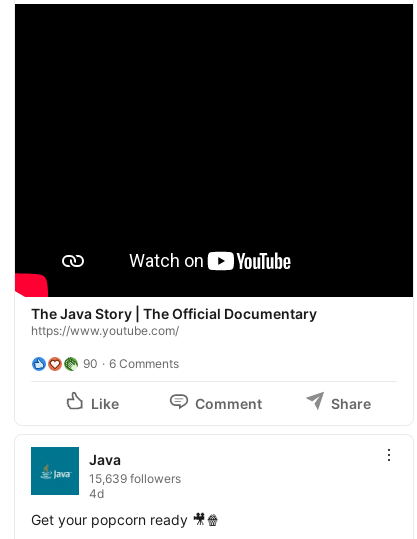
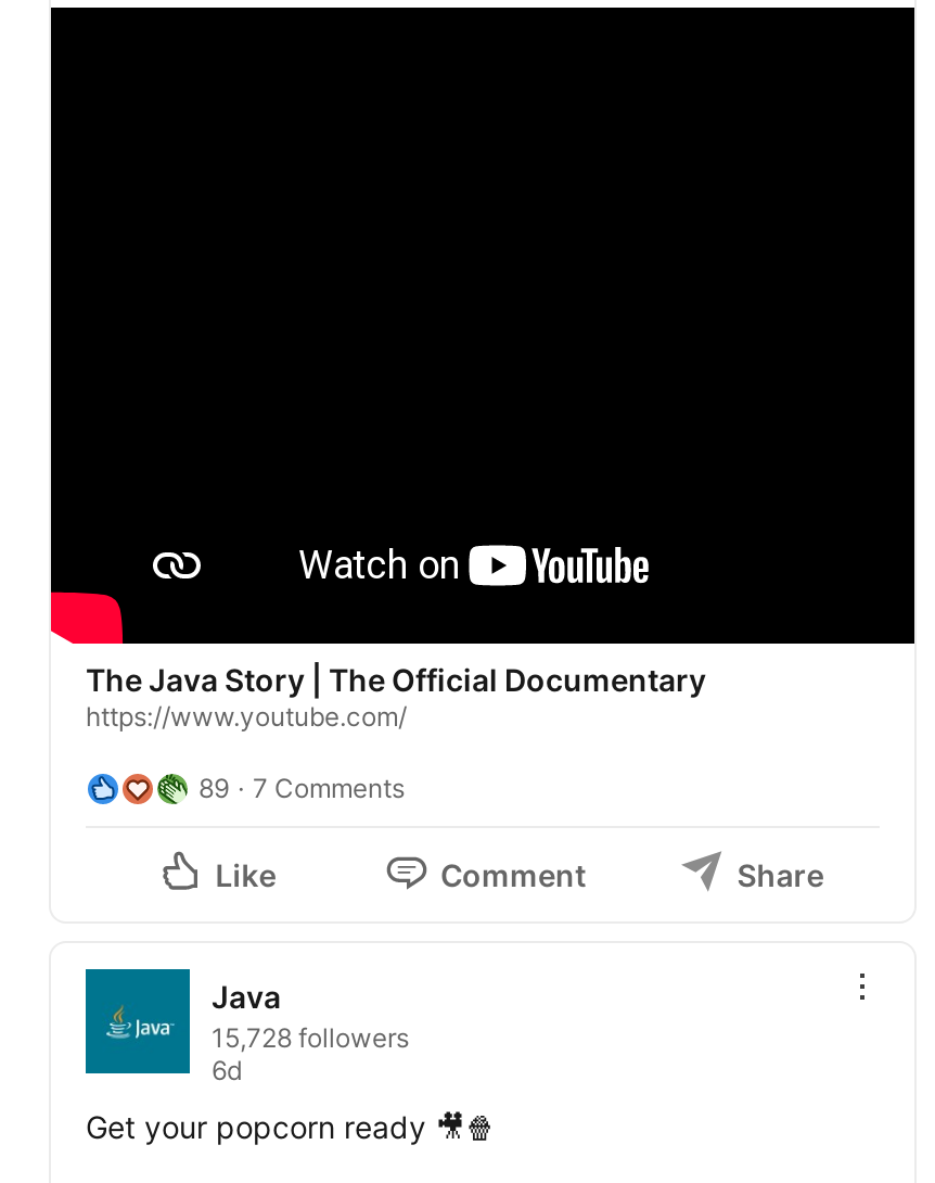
[83,356,98,371] 90 -> [198,772,229,805] 89
[109,356,179,371] 6 Comments -> [253,772,405,805] 7 Comments
[89,471,181,501] 15,639 followers | 4d -> [212,1022,409,1087] 15,728 followers | 6d

